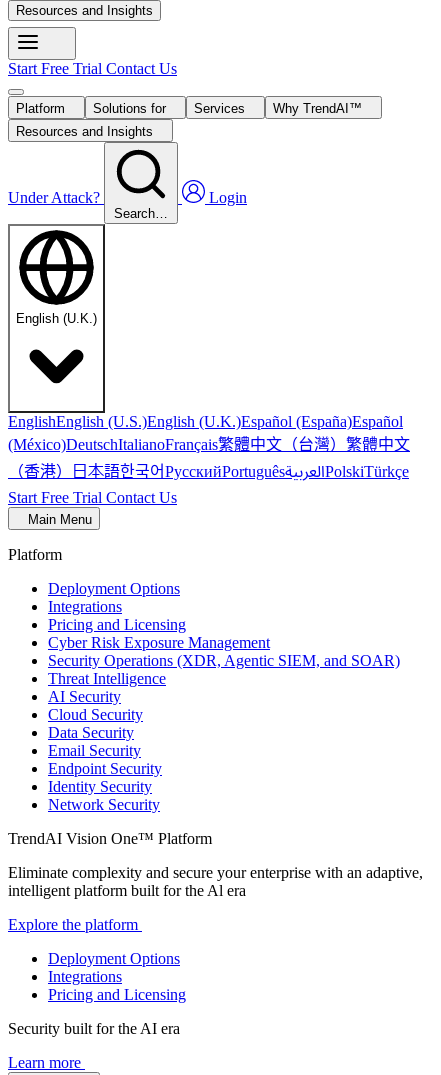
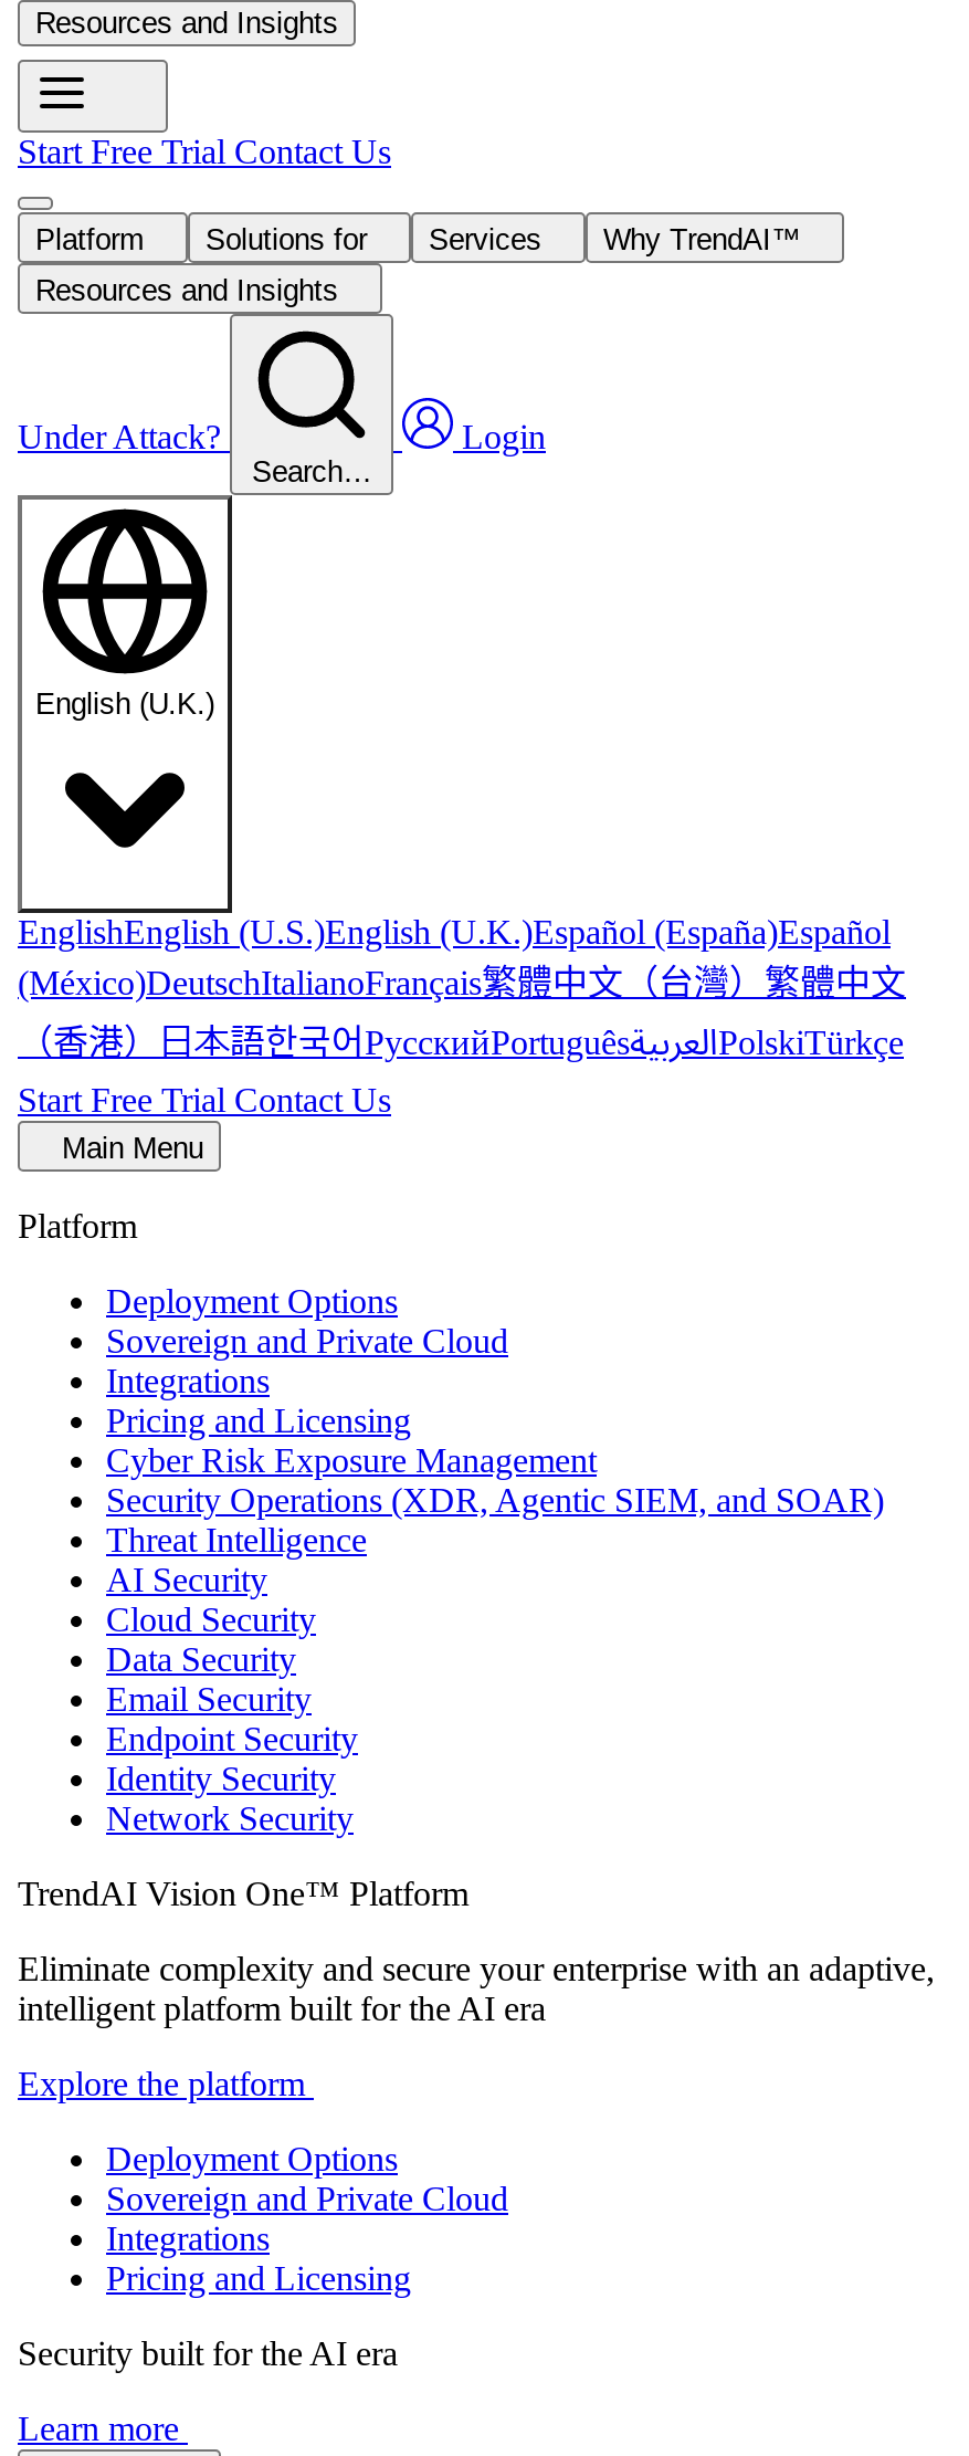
none -> [106,1322,508,1360] Sovereign and Private Cloud
[8,882,246,899] intelligent platform built for the Al era -> [18,1990,546,2027] intelligent platform built for the AI era
none -> [106,2180,508,2217] Sovereign and Private Cloud

